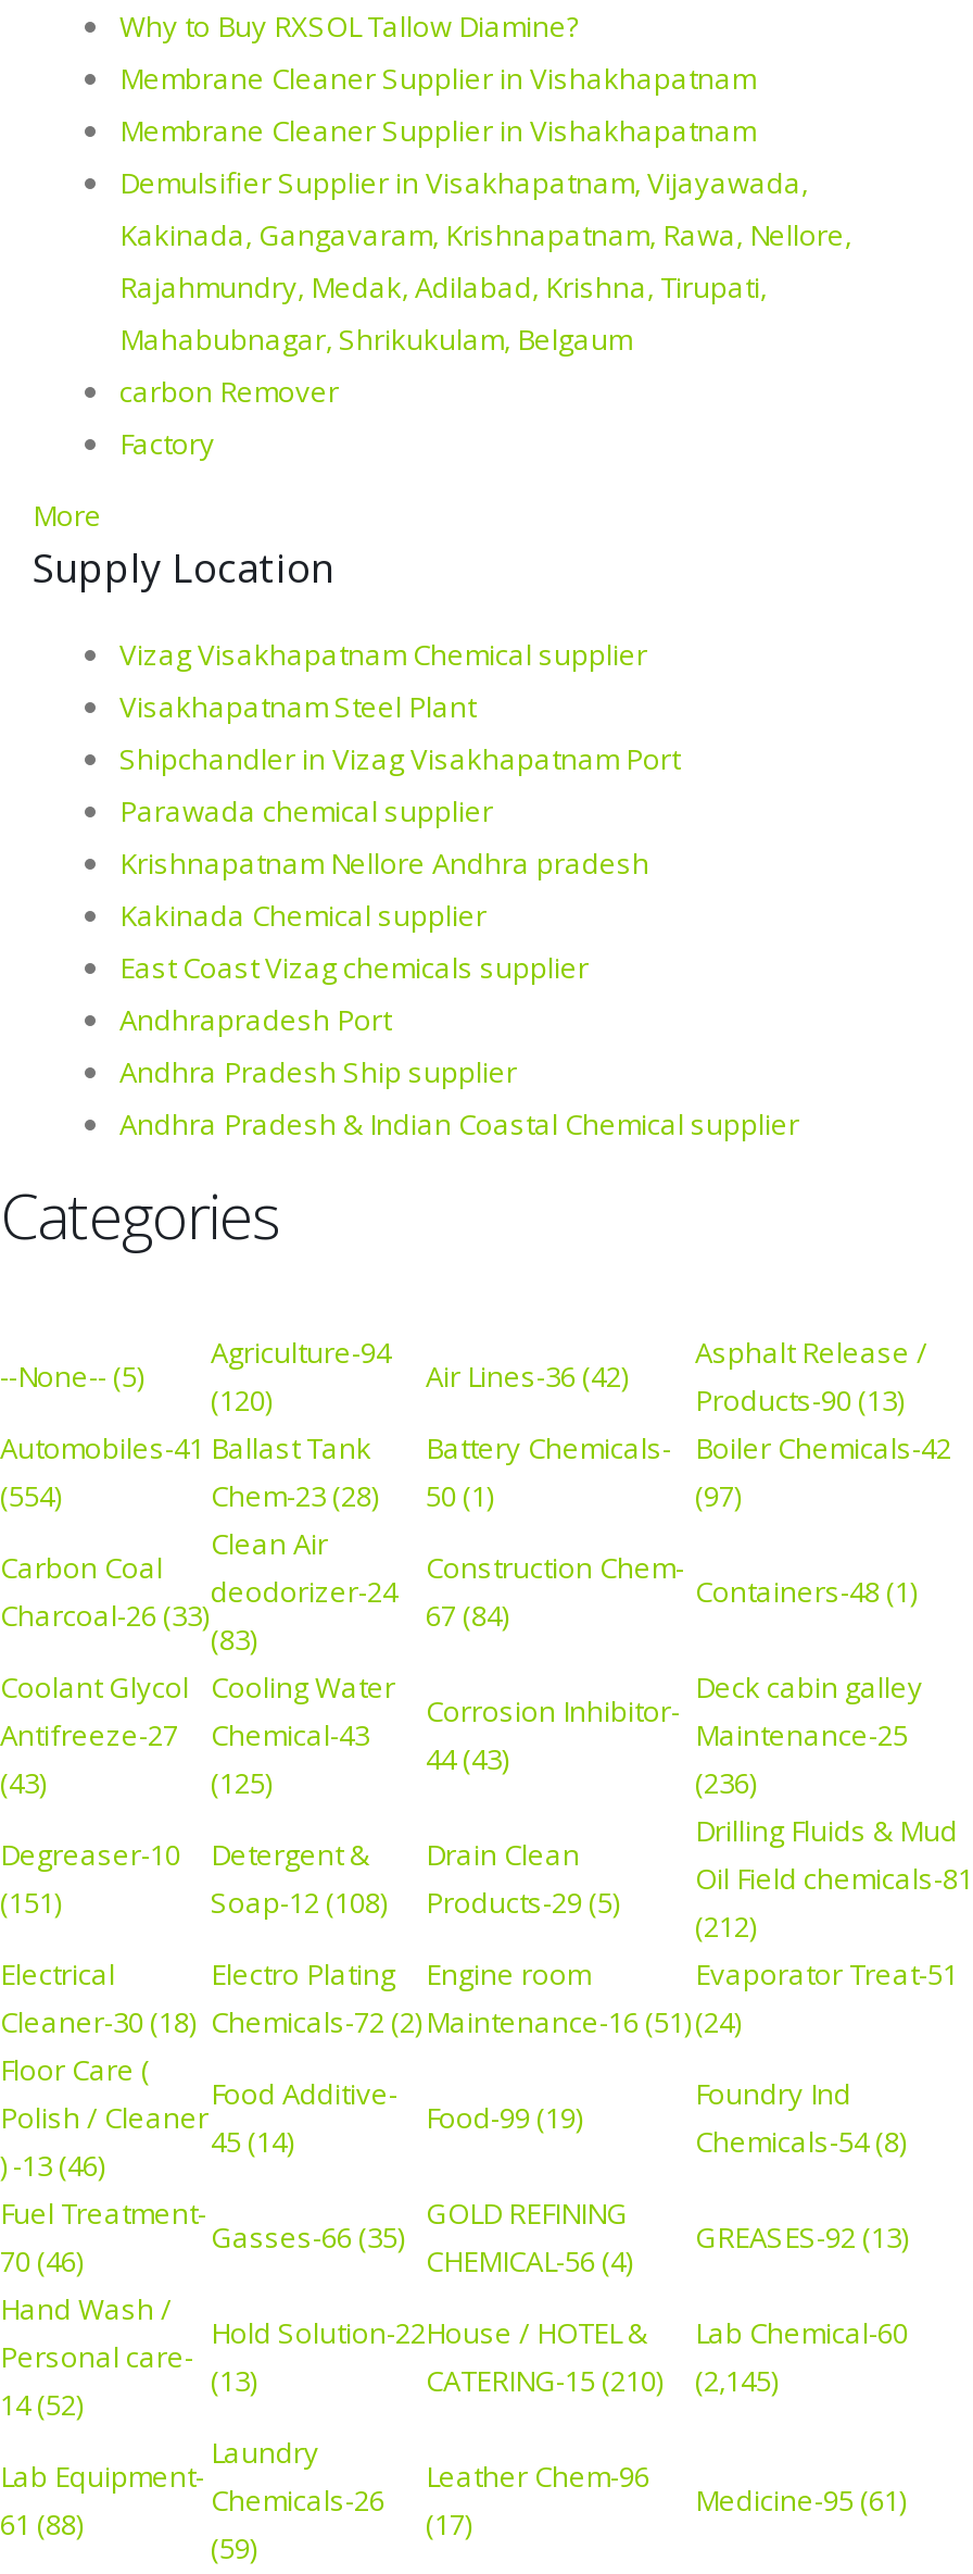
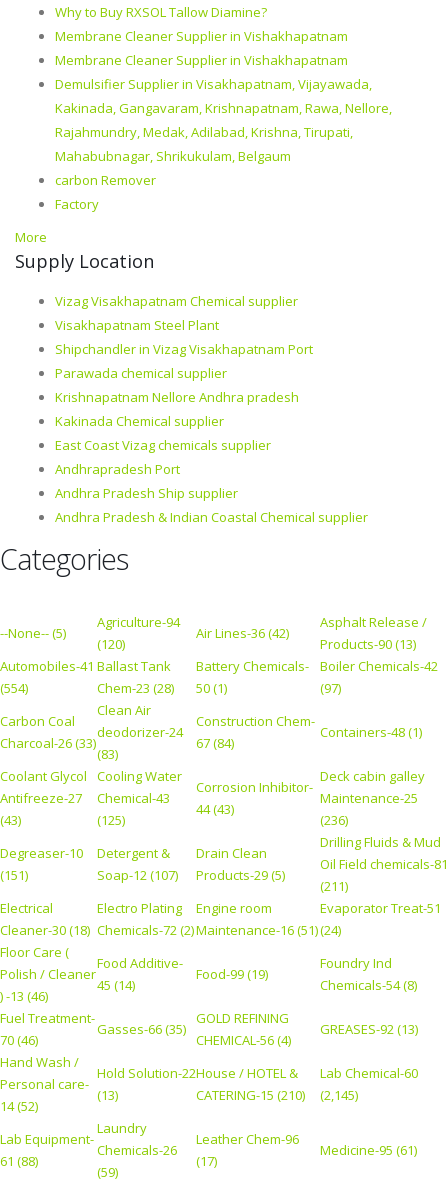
[211,1883,619,1922] Soap-12 (108) Products-29 (5) -> [97,866,285,884] Soap-12 (107) Products-29 (5)
[695,1907,756,1946] (212) -> [320,877,348,895] (211)

